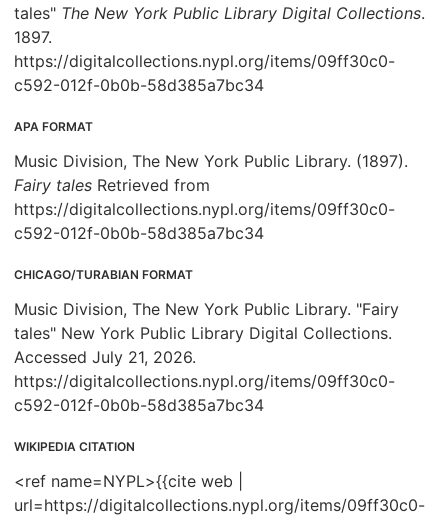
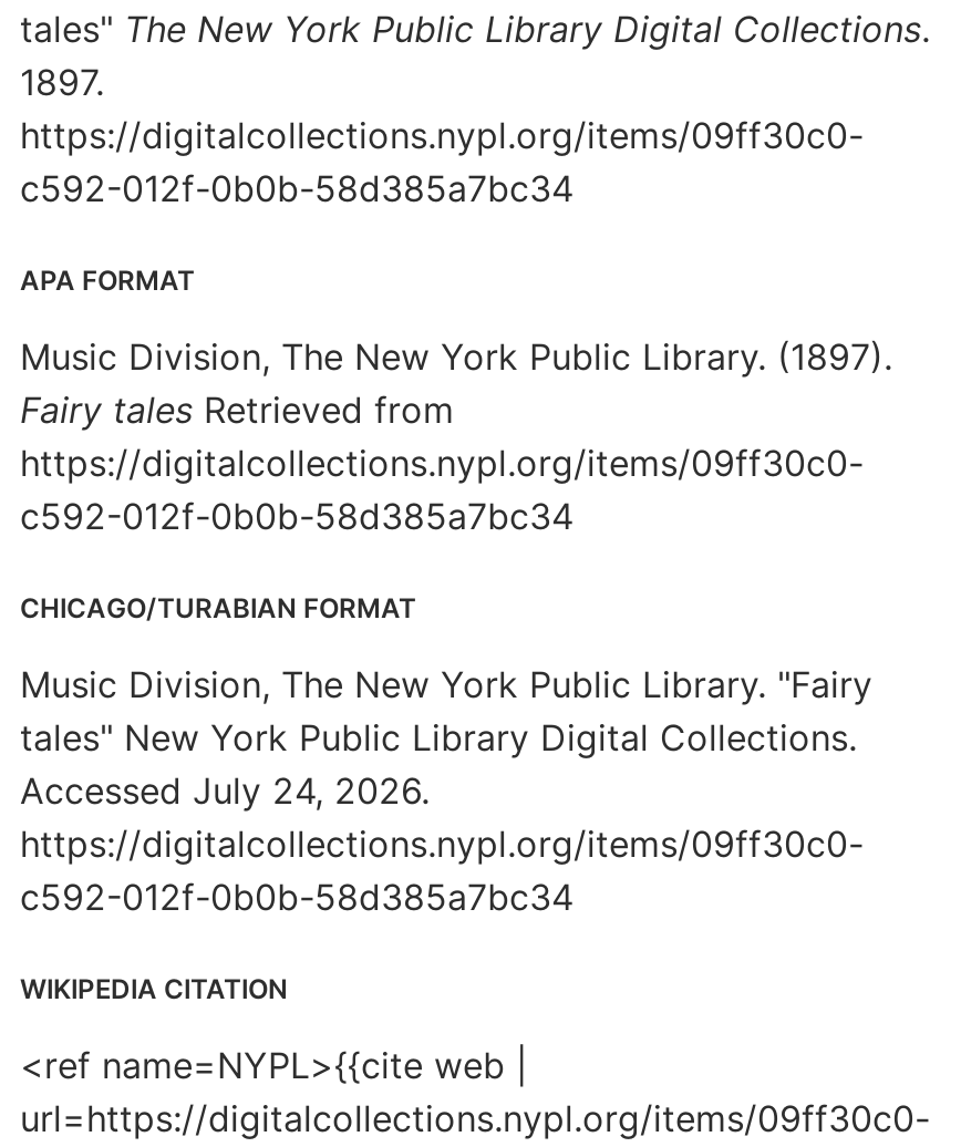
[14,347,196,367] Accessed July 21, 2026. -> [20,768,430,813] Accessed July 24, 2026.

